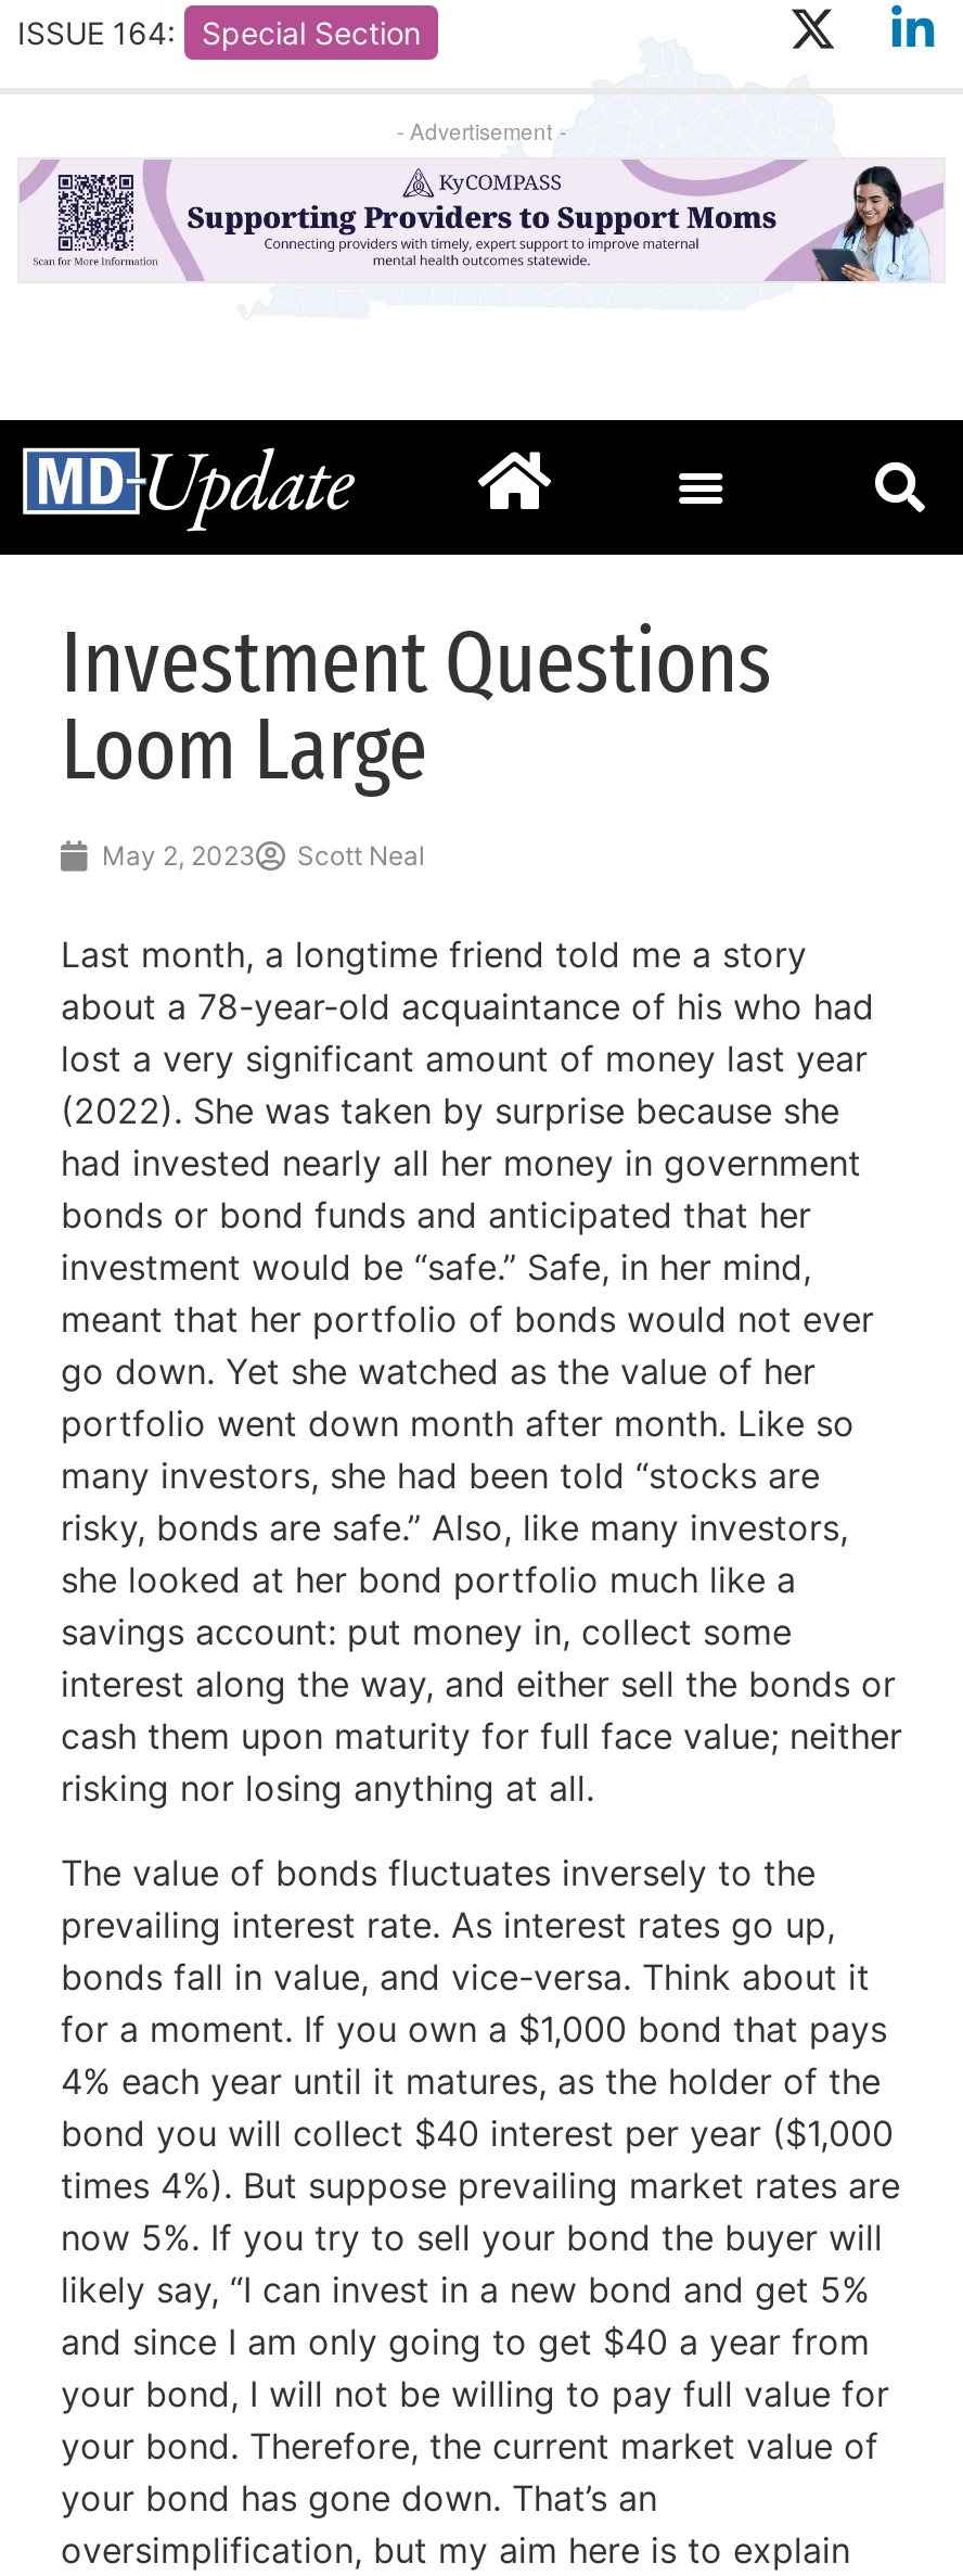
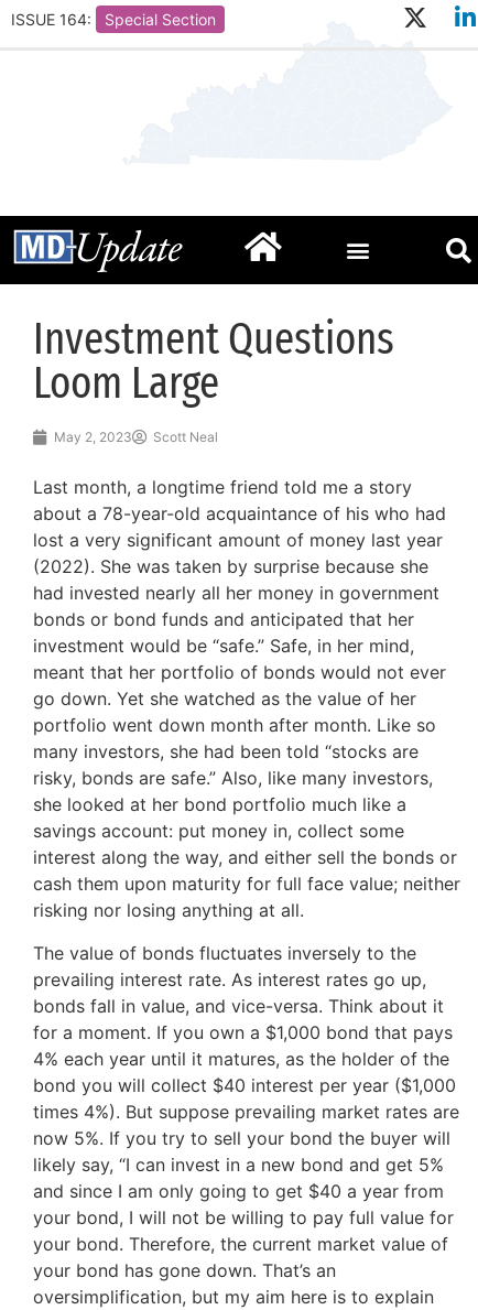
[397,117,566,147] - Advertisement - -> none
[17,157,946,283] [image] -> none

